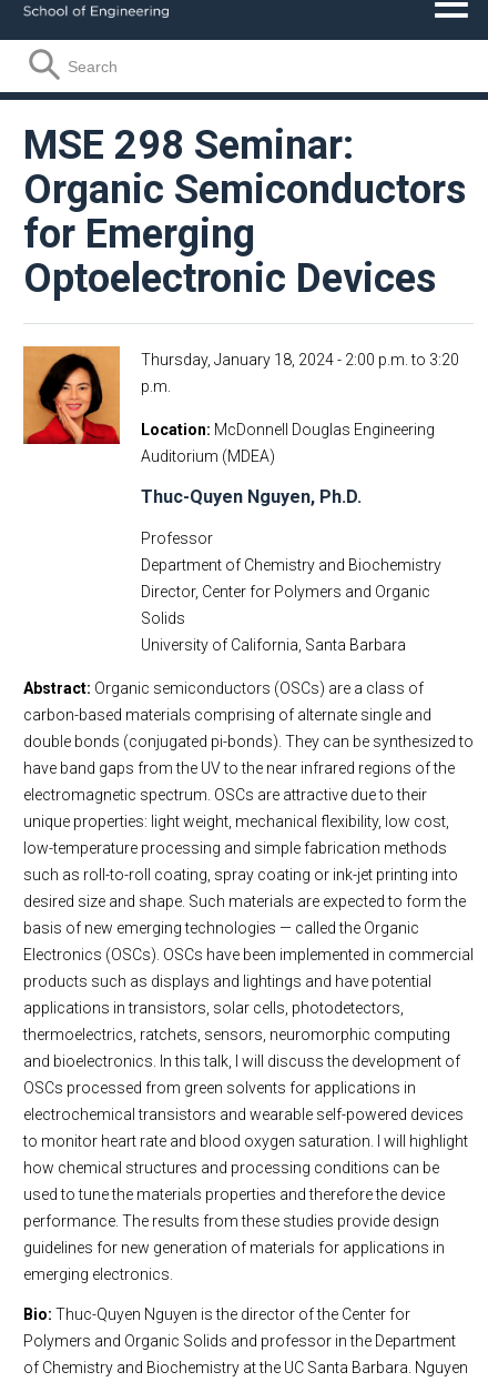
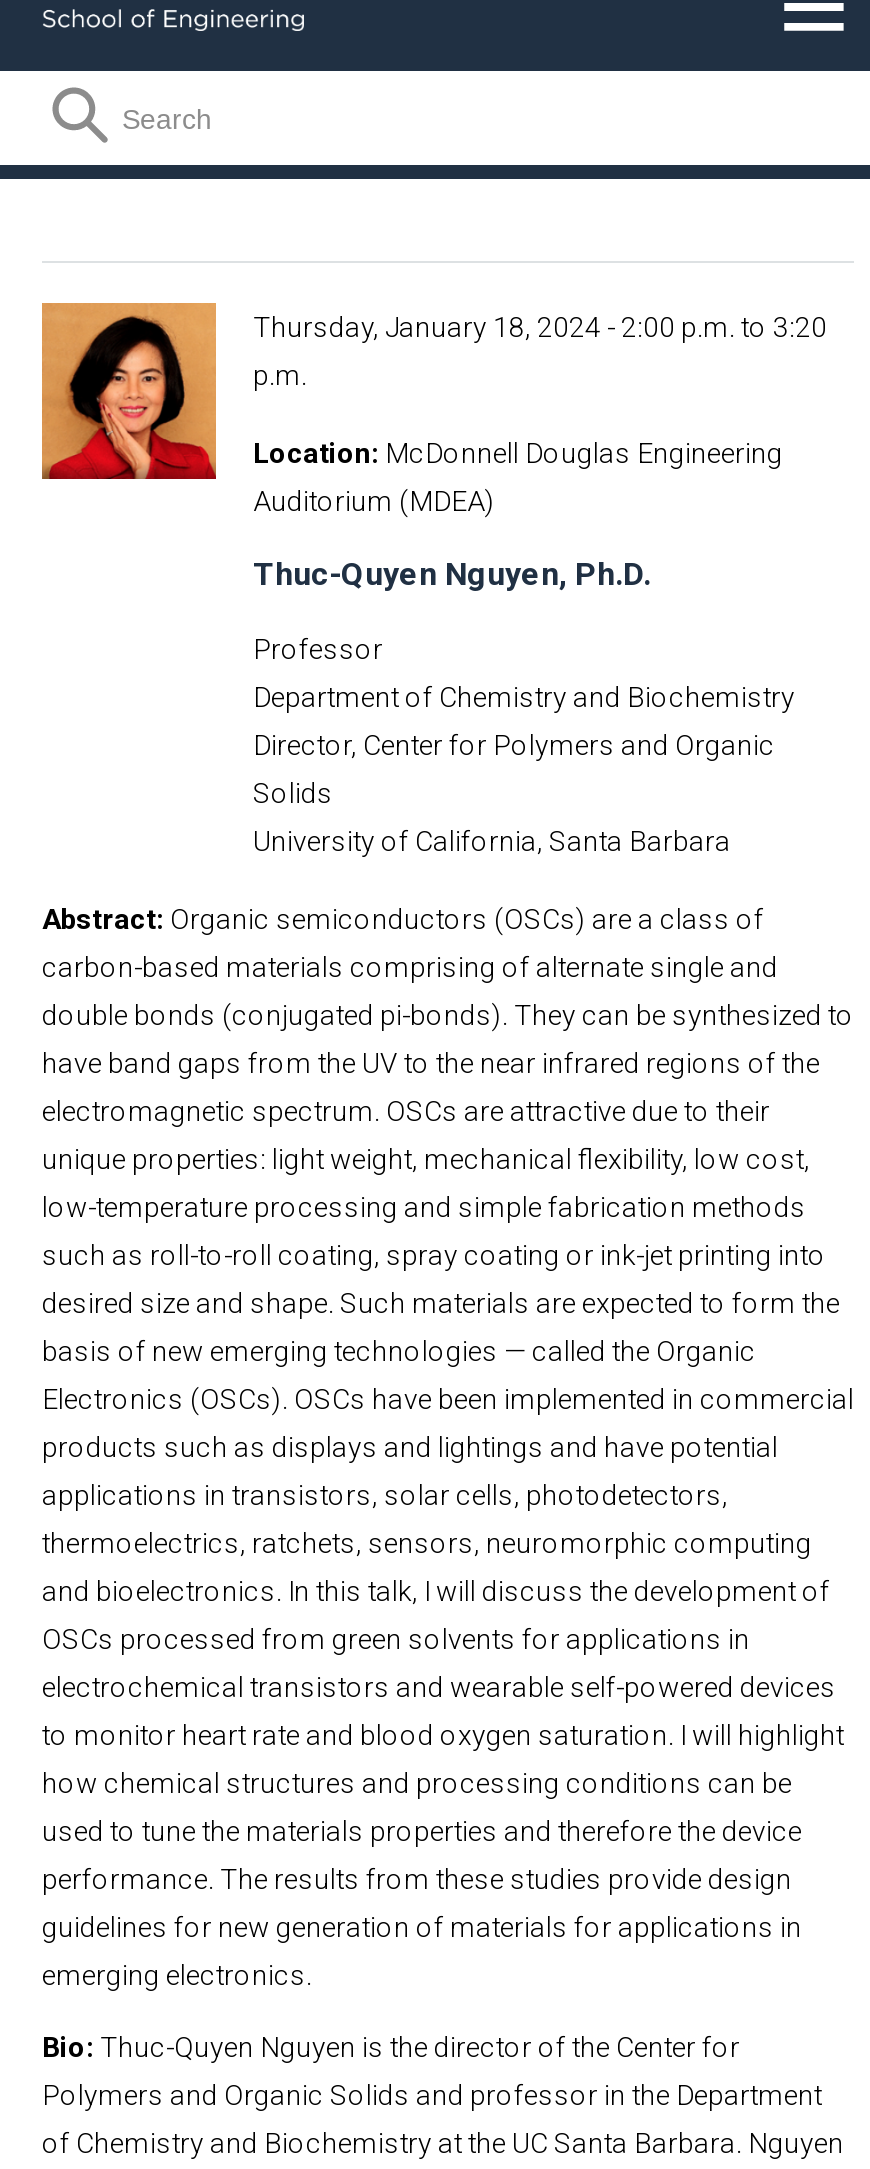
[23,122,466,302] MSE 298 Seminar: | Organic Semiconductors | for Emerging | Optoelectronic Devices -> none

